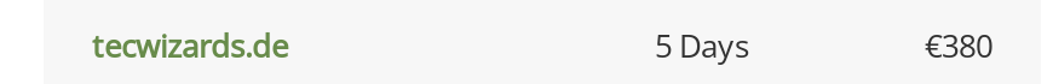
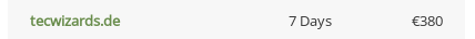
[655,24,749,67] 5 Days -> [288,11,331,30] 7 Days

